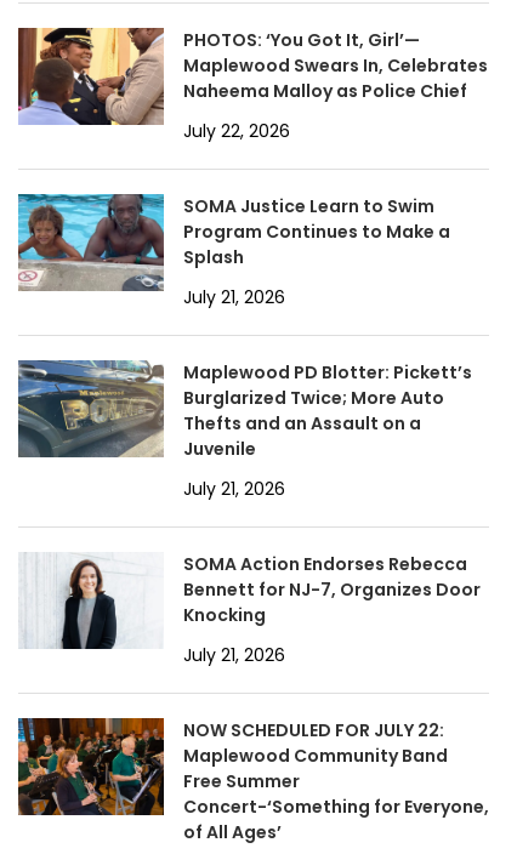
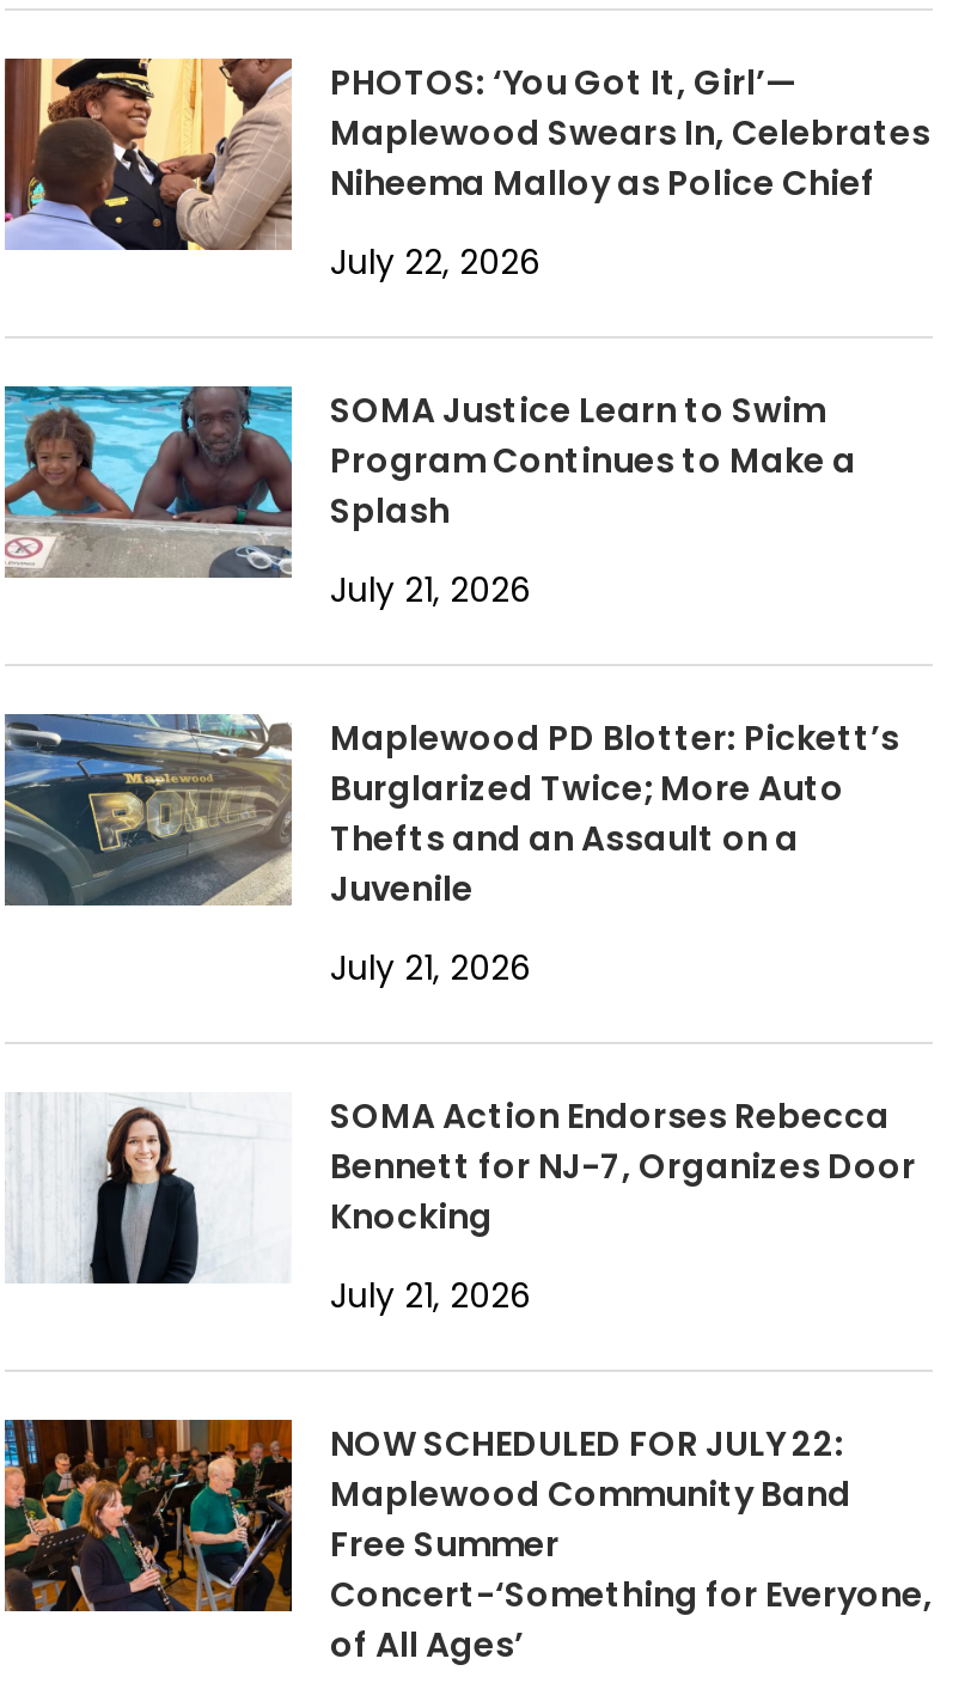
[183,79,467,103] Naheema Malloy as Police Chief -> [330,159,875,207] Niheema Malloy as Police Chief

